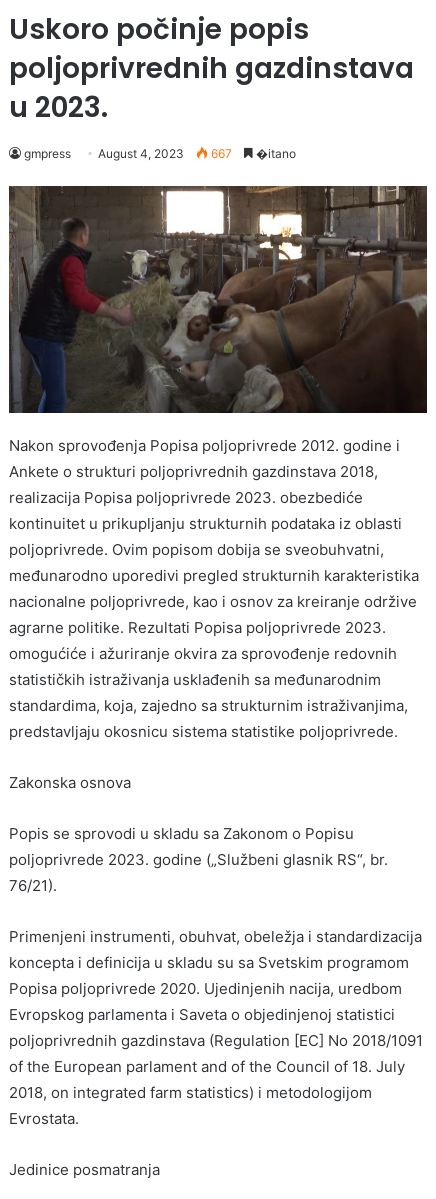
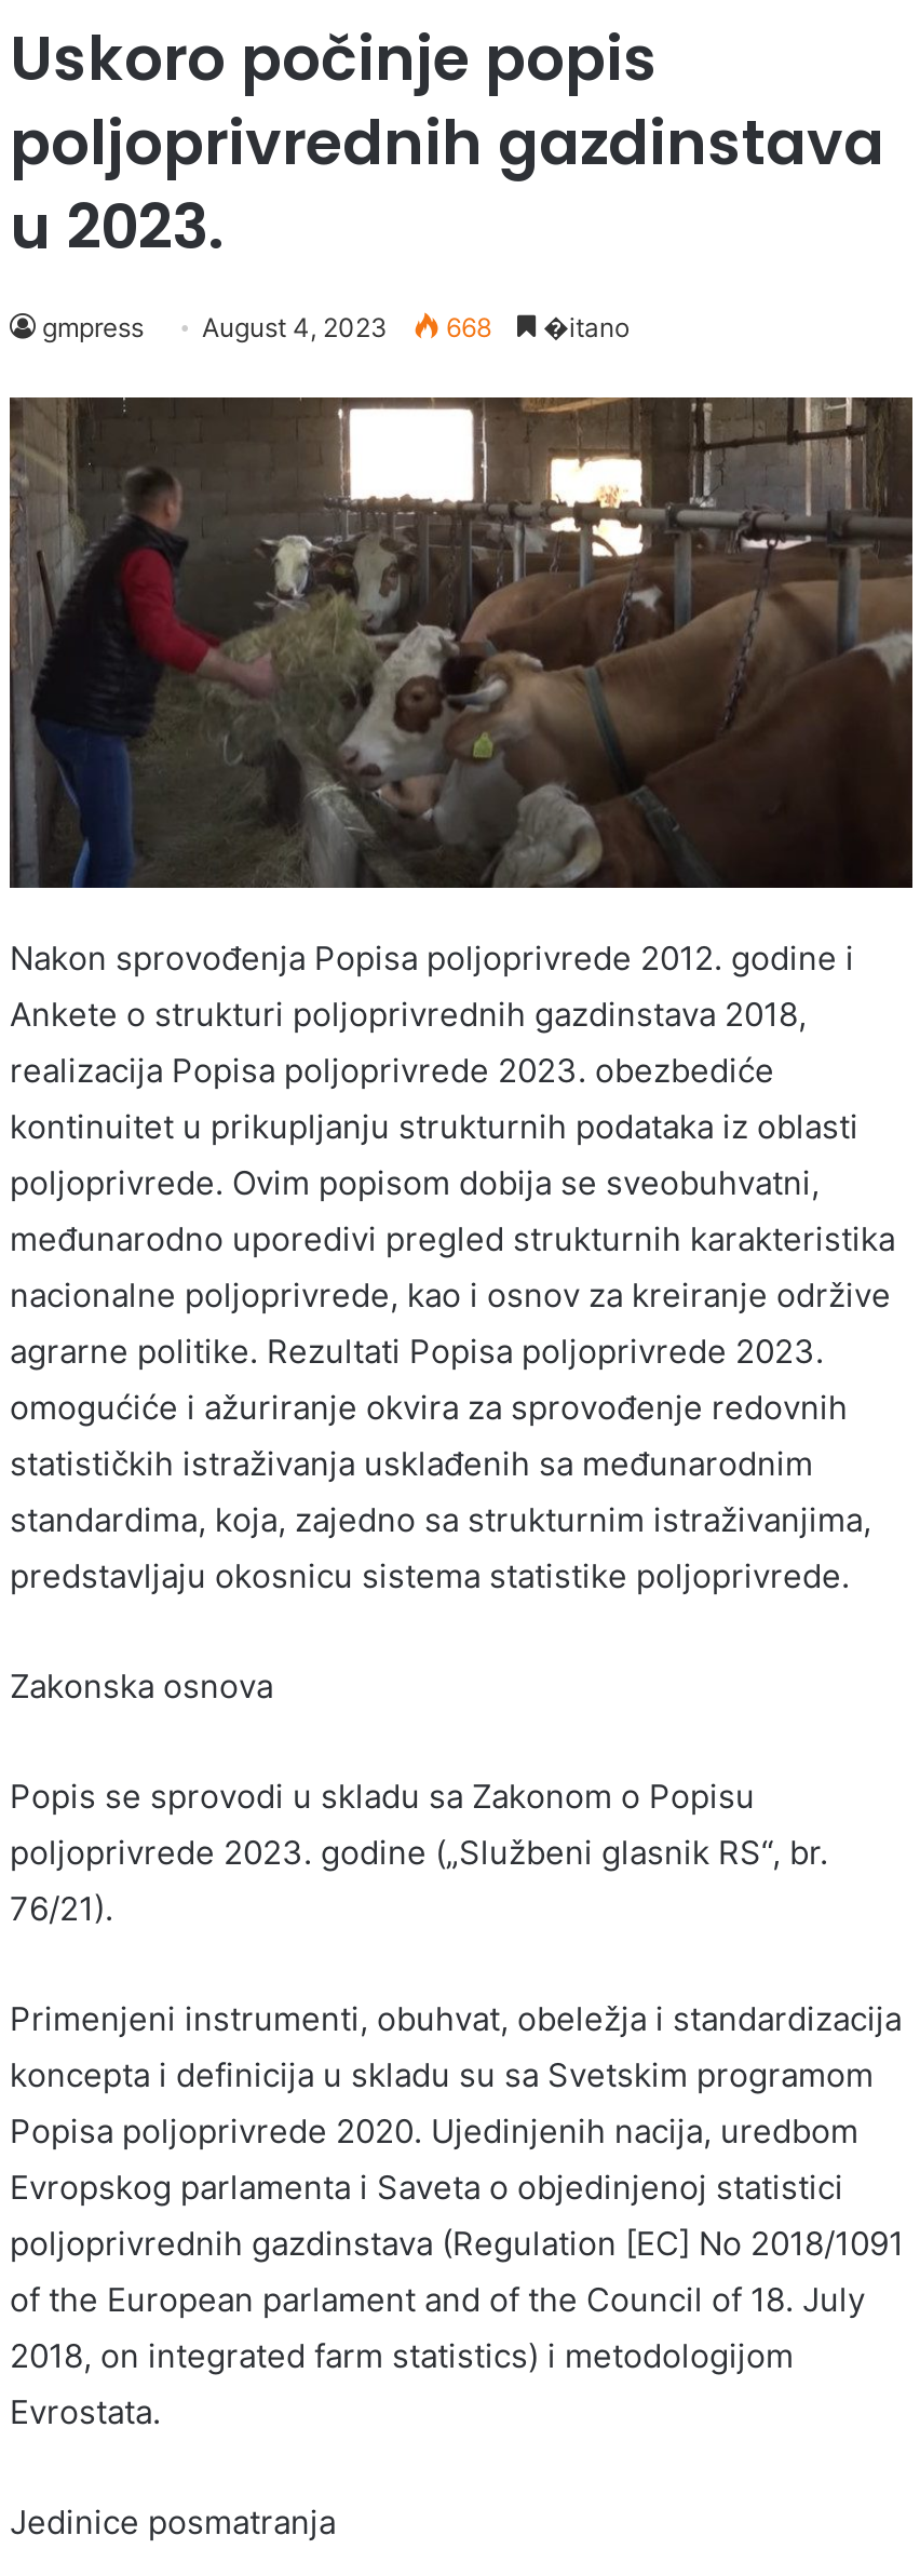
[208,146,232,161] 667 -> [439,310,491,343] 668

